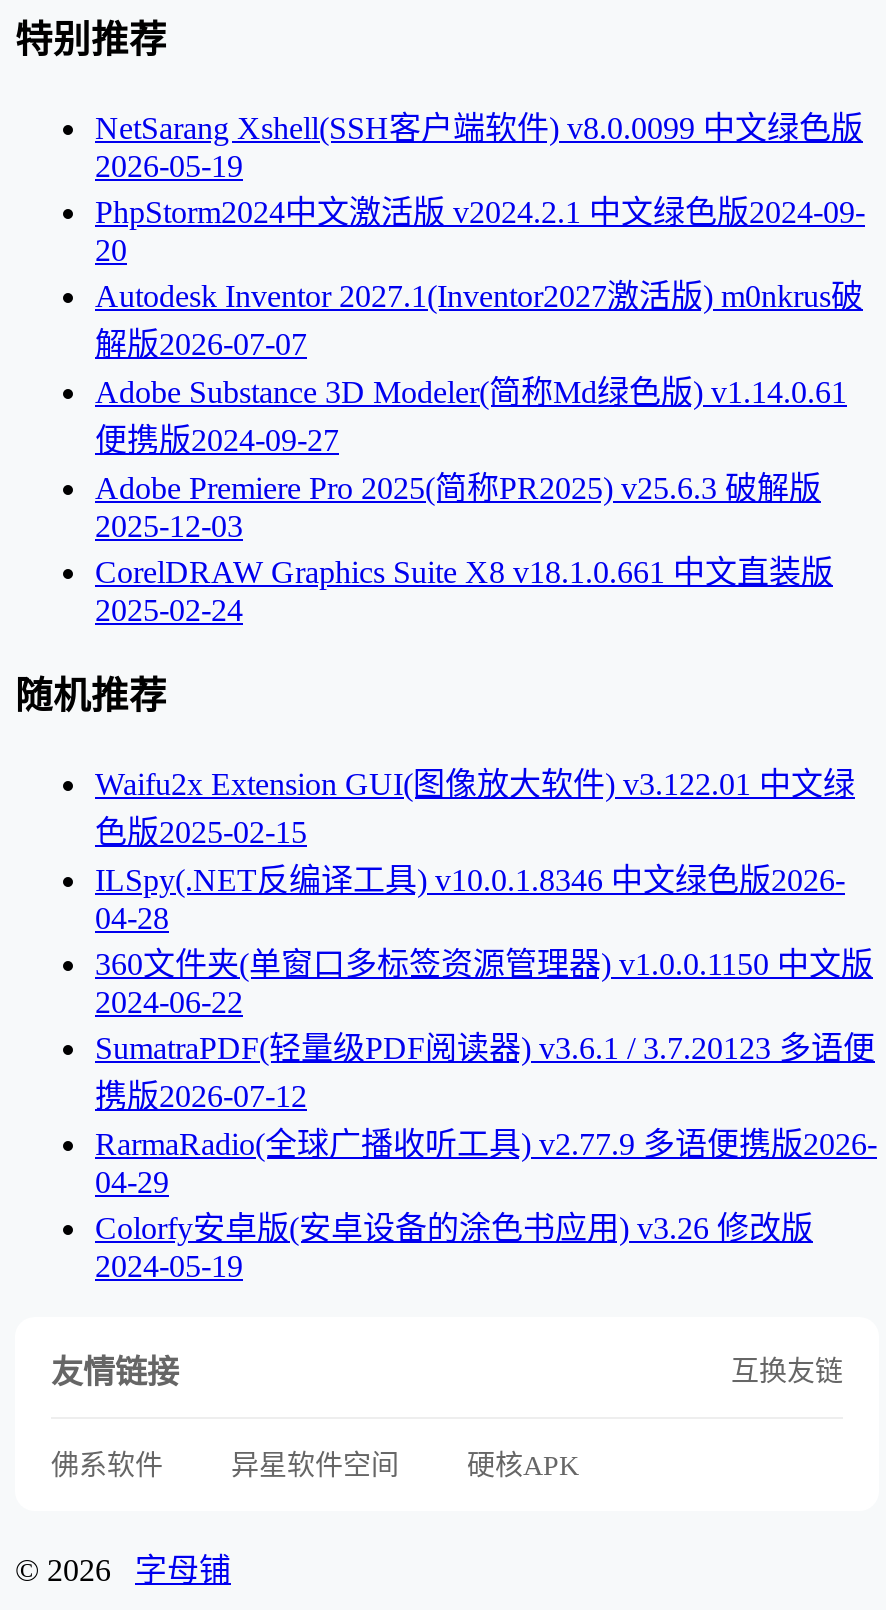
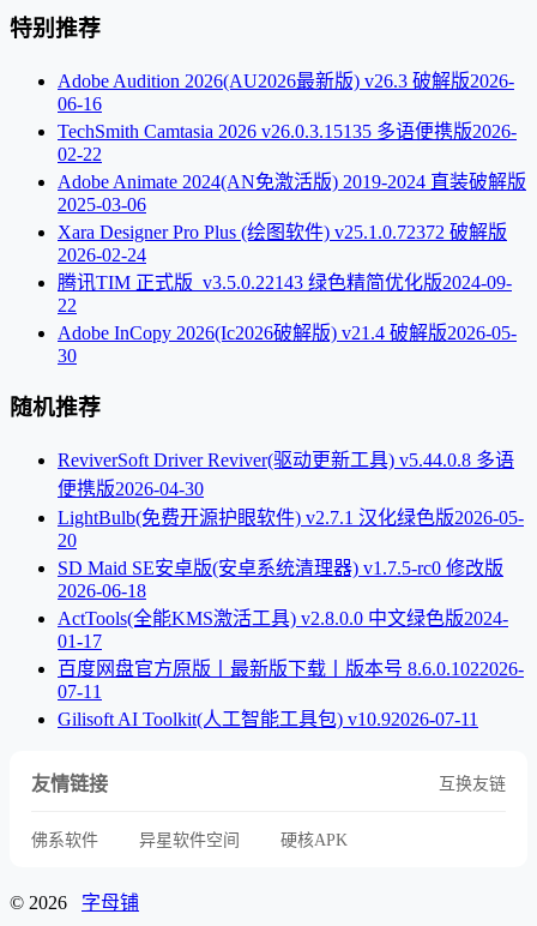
[95,110,865,626] NetSarang Xshell(SSH客户端软件) v8.0.0099 中文绿色版 | 2026-05-19 | PhpStorm2024中文激活版 v2024.2.1 中文绿色版2024-09- | 20 | Autodesk Inventor 2027.1(Inventor2027激活版) m0nkrus破 | 解版2026-07-07 | Adobe Substance 3D Modeler(简称Md绿色版) v1.14.0.61 | 便携版2024-09-27 | Adobe Premiere Pro 2025(简称PR2025) v25.6.3 破解版 | 2025-12-03 | CorelDRAW Graphics Suite X8 v18.1.0.661 中文直装版 | 2025-02-24 -> [58,70,526,365] Adobe Audition 2026(AU2026最新版) v26.3 破解版2026- | 06-16 | TechSmith Camtasia 2026 v26.0.3.15135 多语便携版2026- | 02-22 | Adobe Animate 2024(AN免激活版) 2019-2024 直装破解版 | 2025-03-06 | Xara Designer Pro Plus (绘图软件) v25.1.0.72372 破解版 | 2026-02-24 | 腾讯TIM 正式版_v3.5.0.22143 绿色精简优化版2024-09- | 22 | Adobe InCopy 2026(Ic2026破解版) v21.4 破解版2026-05- | 30
[95,767,877,1283] Waifu2x Extension GUI(图像放大软件) v3.122.01 中文绿 | 色版2025-02-15 | ILSpy(.NET反编译工具) v10.0.1.8346 中文绿色版2026- | 04-28 | 360文件夹(单窗口多标签资源管理器) v1.0.0.1150 中文版 | 2024-06-22 | SumatraPDF(轻量级PDF阅读器) v3.6.1 / 3.7.20123 多语便 | 携版2026-07-12 | RarmaRadio(全球广播收听工具) v2.77.9 多语便携版2026- | 04-29 | Colorfy安卓版(安卓设备的涂色书应用) v3.26 修改版 | 2024-05-19 -> [58,450,524,730] ReviverSoft Driver Reviver(驱动更新工具) v5.44.0.8 多语 | 便携版2026-04-30 | LightBulb(免费开源护眼软件) v2.7.1 汉化绿色版2026-05- | 20 | SD Maid SE安卓版(安卓系统清理器) v1.7.5-rc0 修改版 | 2026-06-18 | ActTools(全能KMS激活工具) v2.8.0.0 中文绿色版2024- | 01-17 | 百度网盘官方原版丨最新版下载丨版本号 8.6.0.1022026- | 07-11 | Gilisoft AI Toolkit(人工智能工具包) v10.92026-07-11

